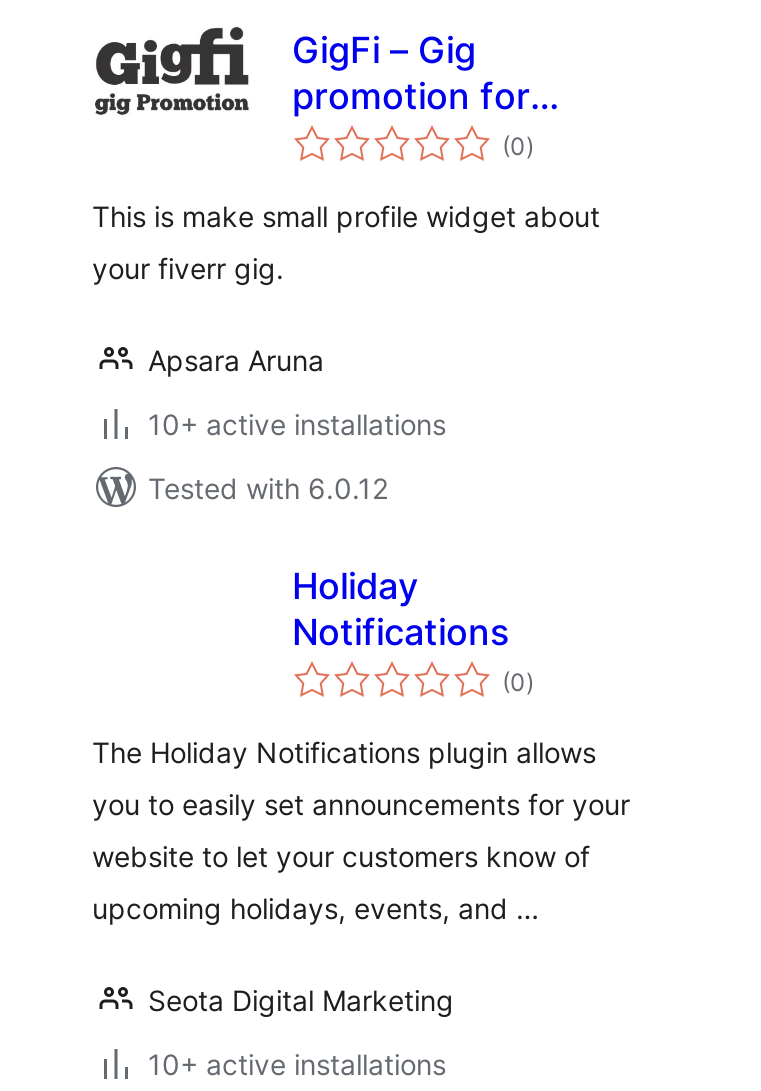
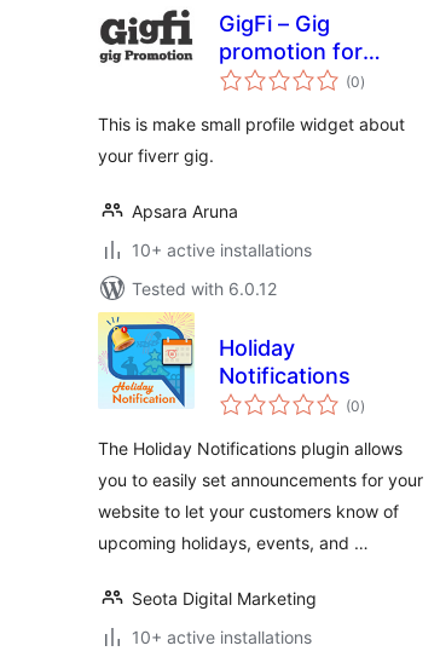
none -> [97,311,196,409] [image]

